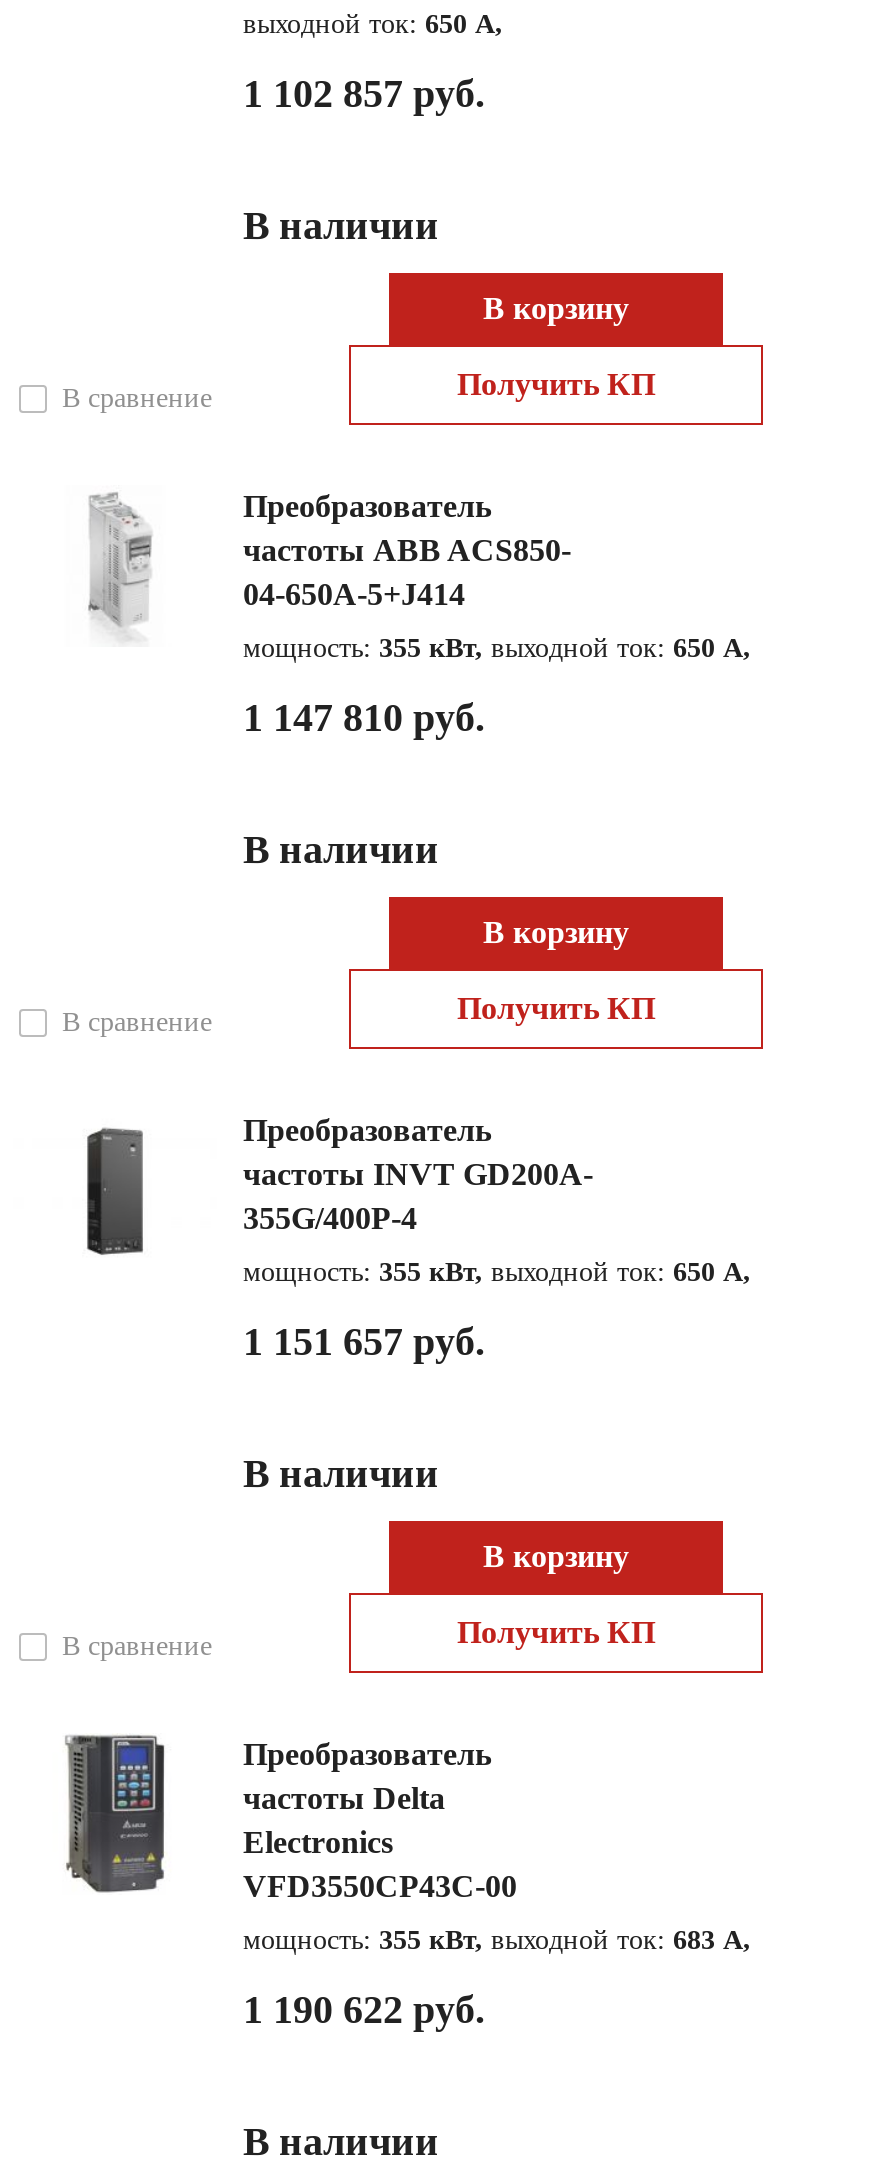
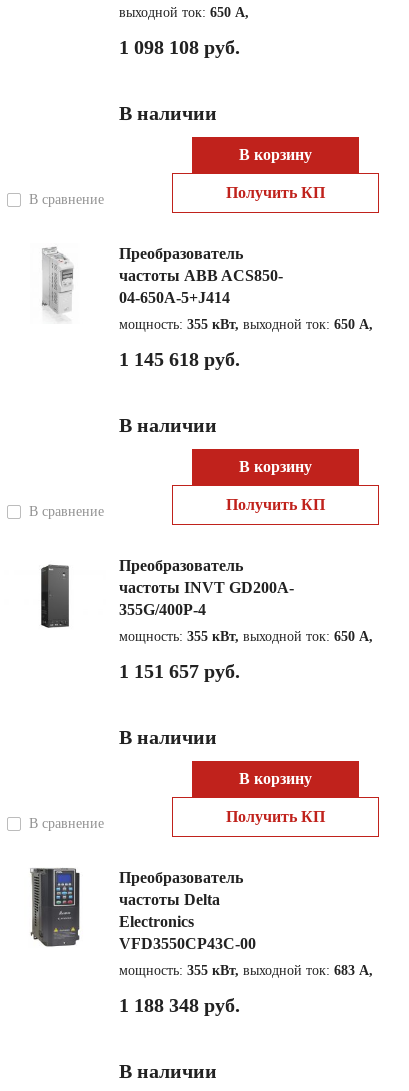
[243,71,485,115] 1 102 857 руб. -> [119,36,240,58] 1 098 108 руб.
[243,695,485,739] 1 147 810 руб. -> [119,348,240,370] 1 145 618 руб.
[243,1987,485,2031] 1 190 622 руб. -> [119,994,240,1016] 1 188 348 руб.

